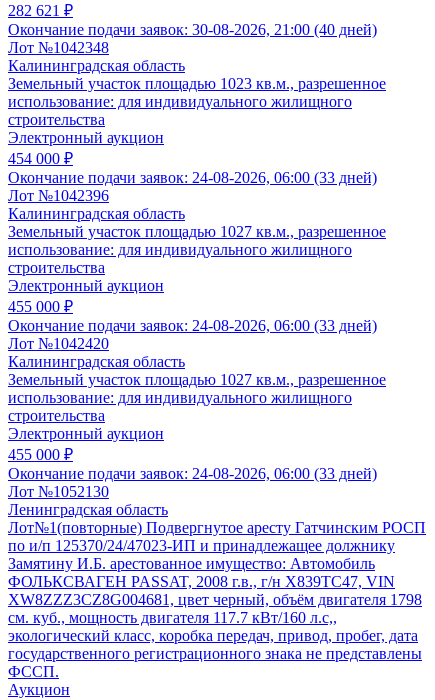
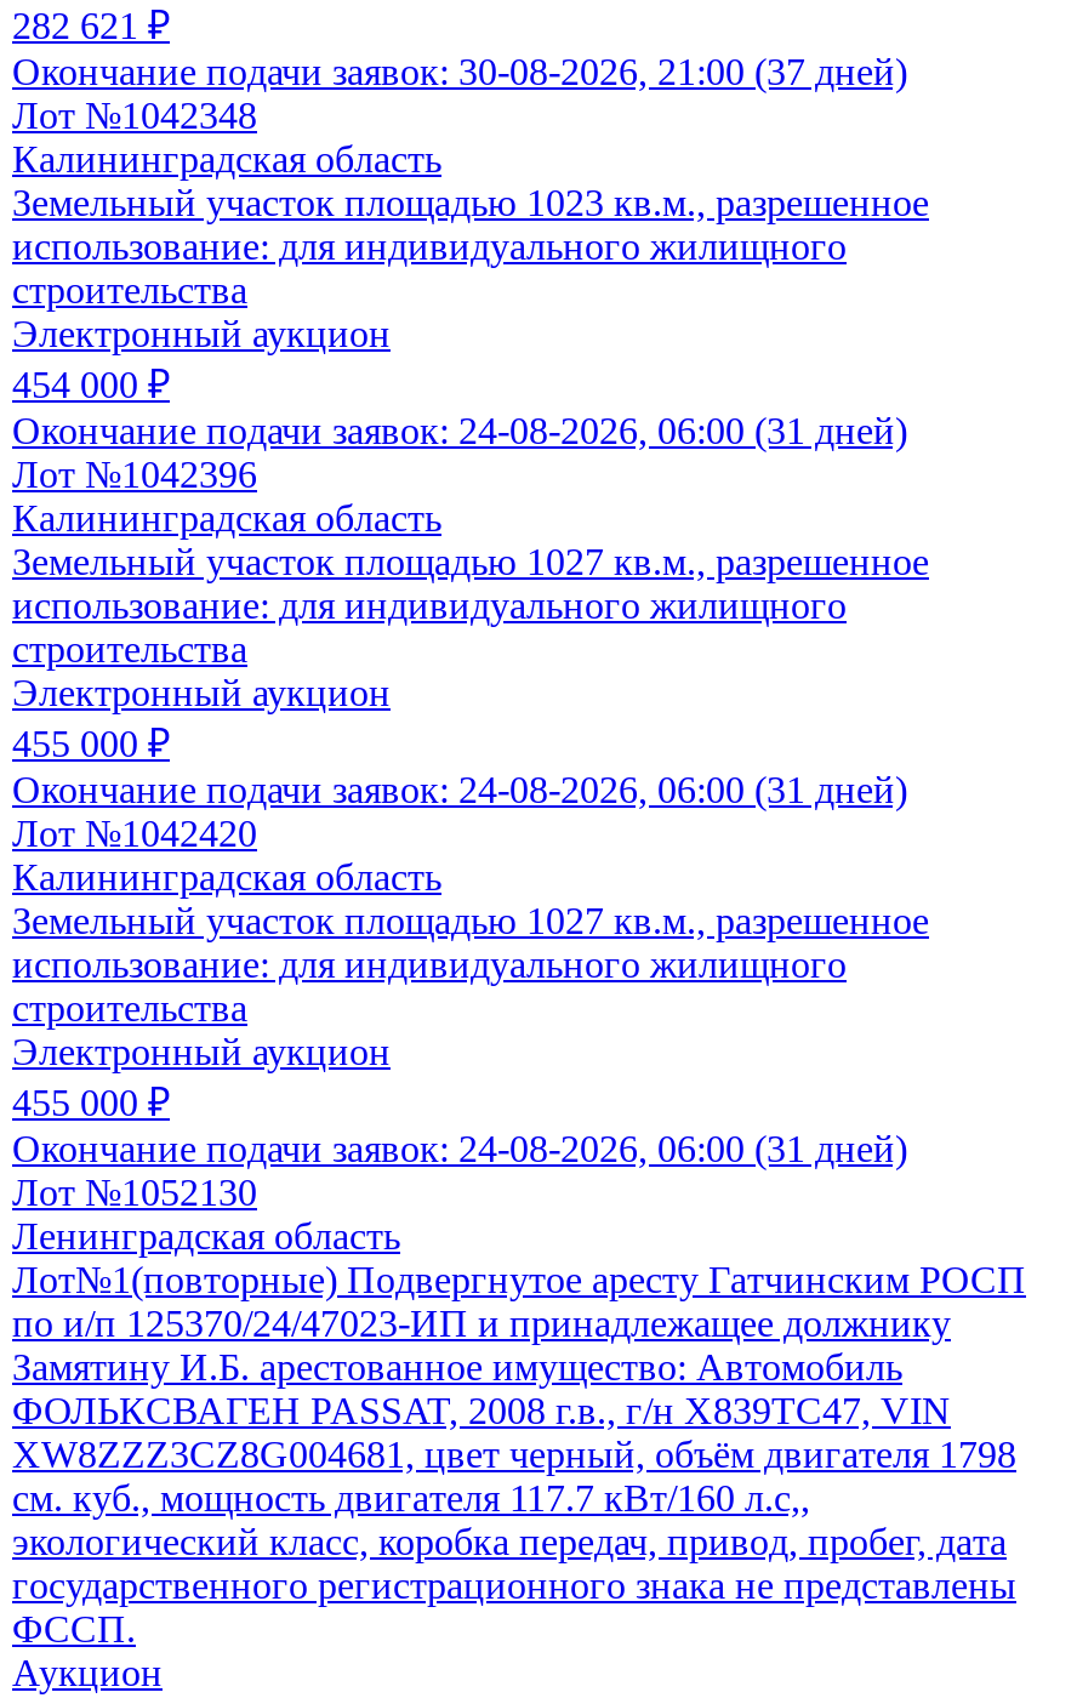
[8,21,377,38] Окончание подачи заявок: 30-08-2026, 21:00 (40 дней) -> [12,51,907,92] Окончание подачи заявок: 30-08-2026, 21:00 (37 дней)
[8,169,377,186] Окончание подачи заявок: 24-08-2026, 06:00 (33 дней) -> [12,410,907,451] Окончание подачи заявок: 24-08-2026, 06:00 (31 дней)
[8,317,377,334] Окончание подачи заявок: 24-08-2026, 06:00 (33 дней) -> [12,769,907,810] Окончание подачи заявок: 24-08-2026, 06:00 (31 дней)
[8,465,377,482] Окончание подачи заявок: 24-08-2026, 06:00 (33 дней) -> [12,1128,907,1169] Окончание подачи заявок: 24-08-2026, 06:00 (31 дней)

